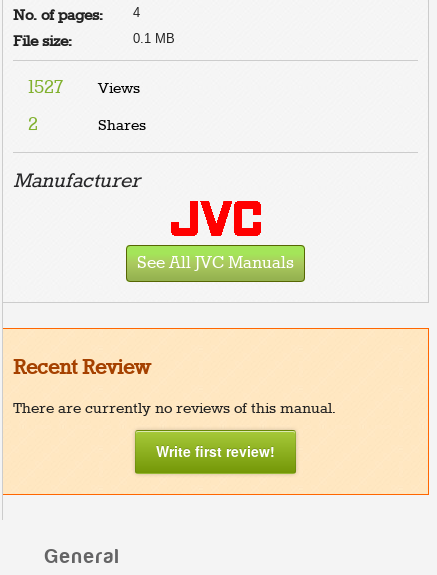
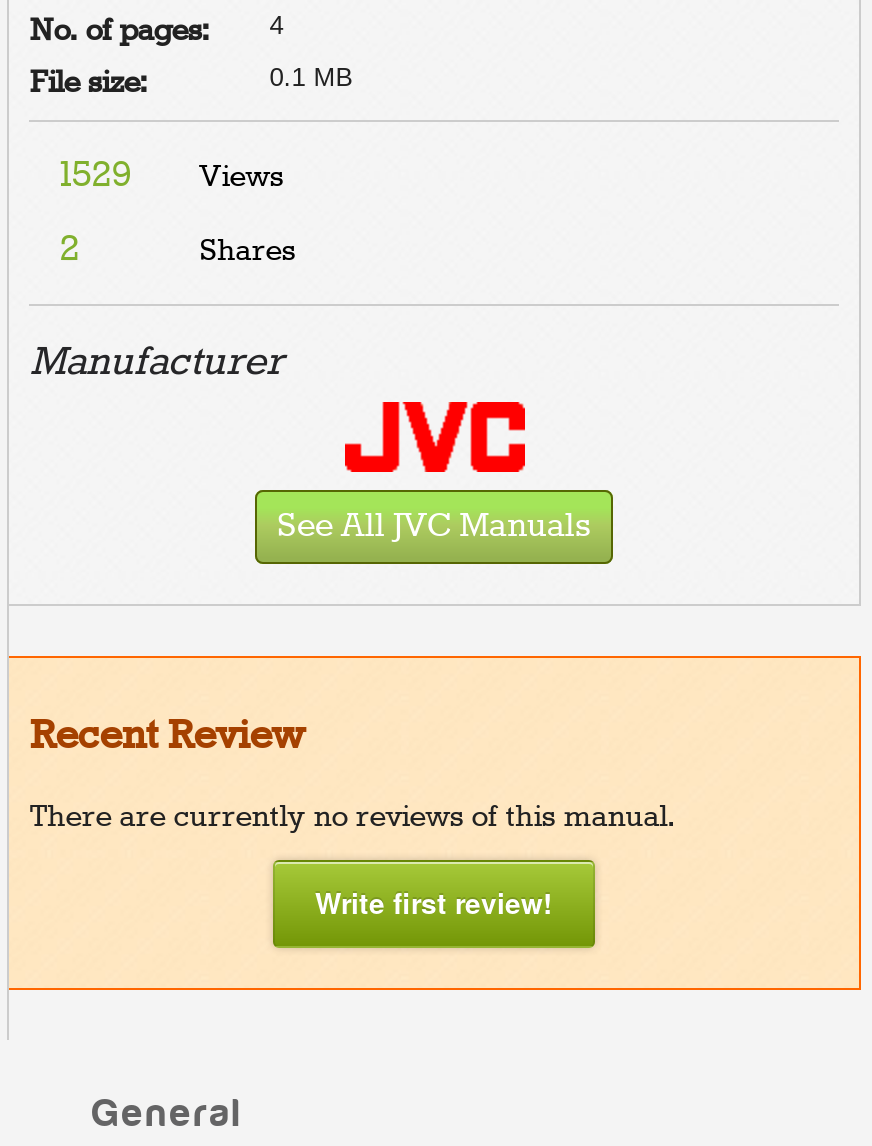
[28,76,140,98] 1527 Views -> [59,153,283,197] 1529 Views

